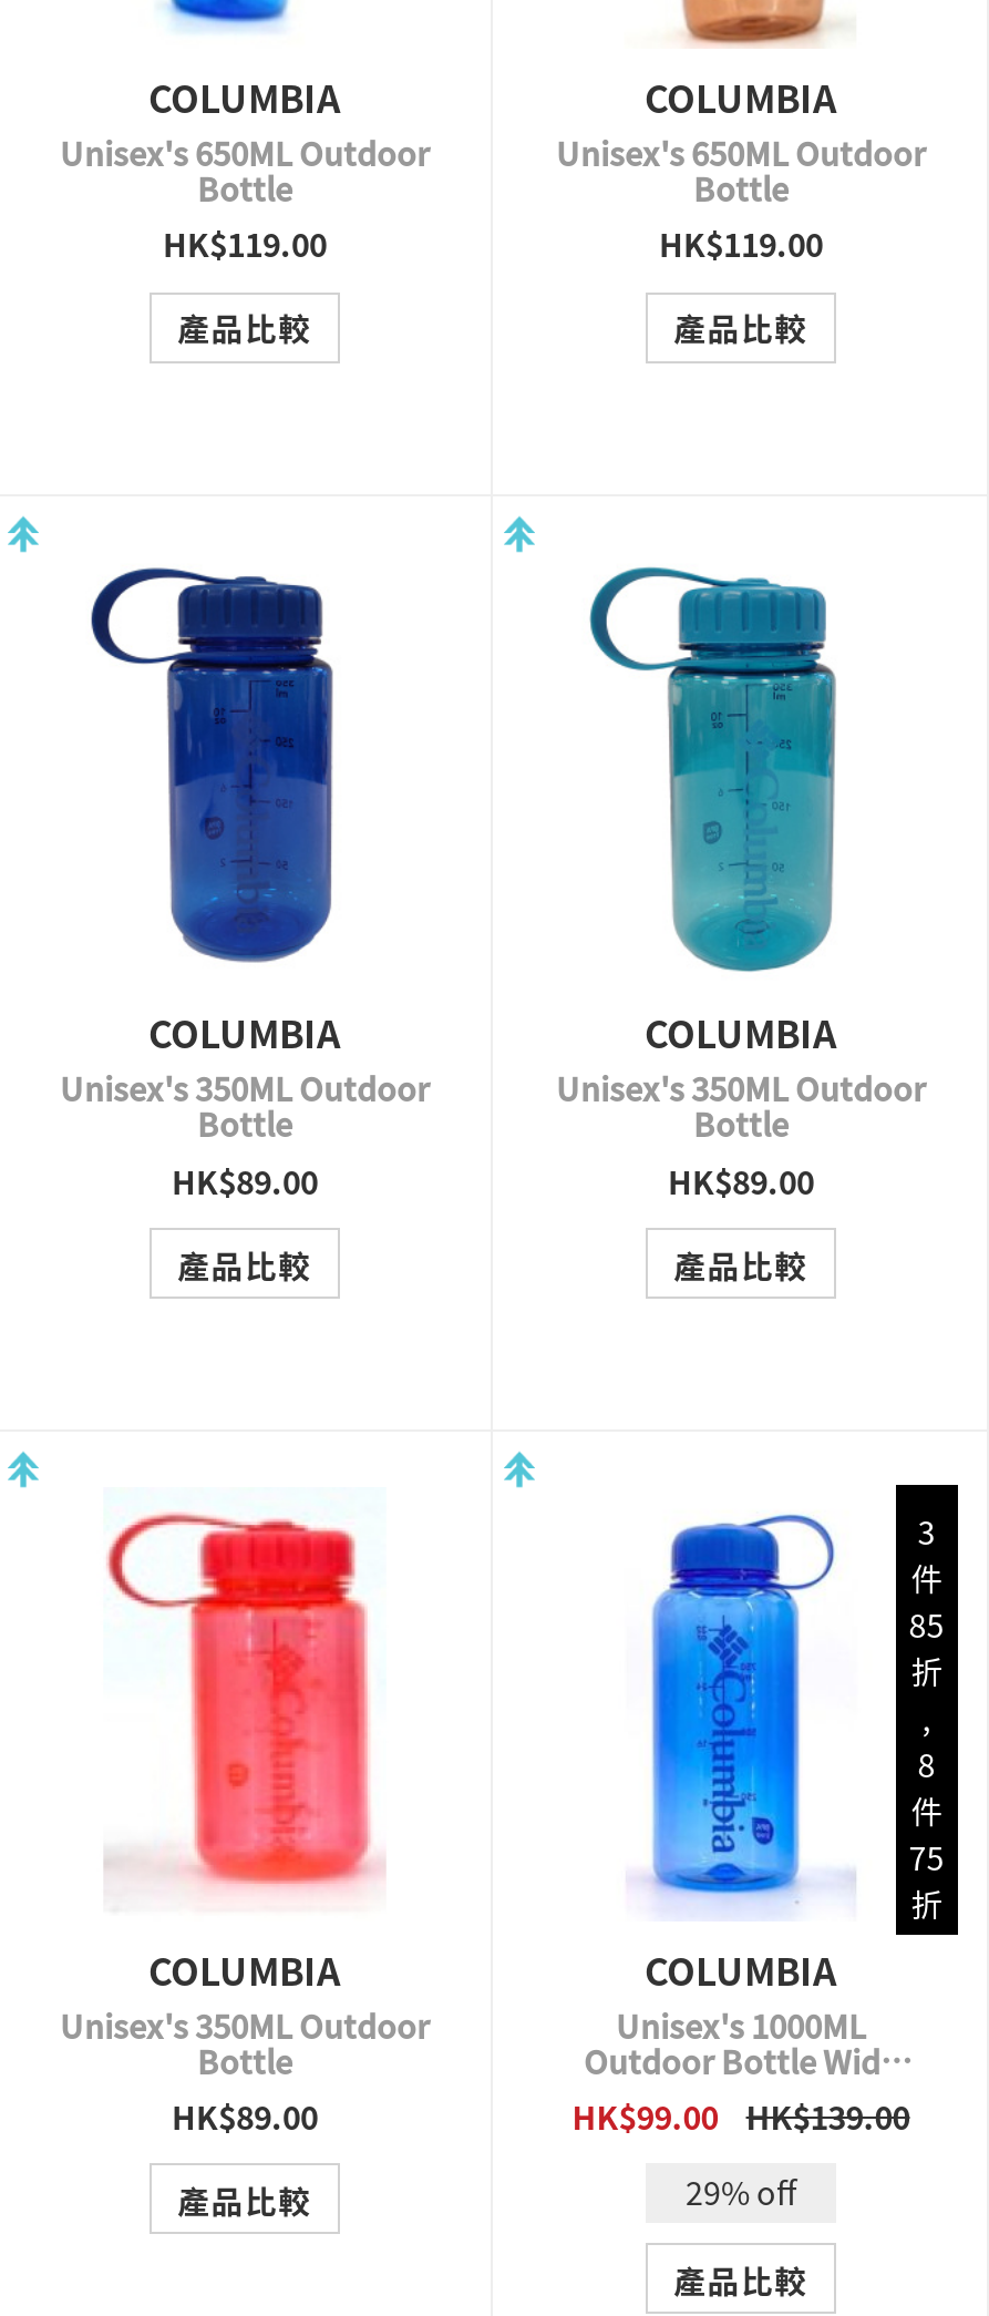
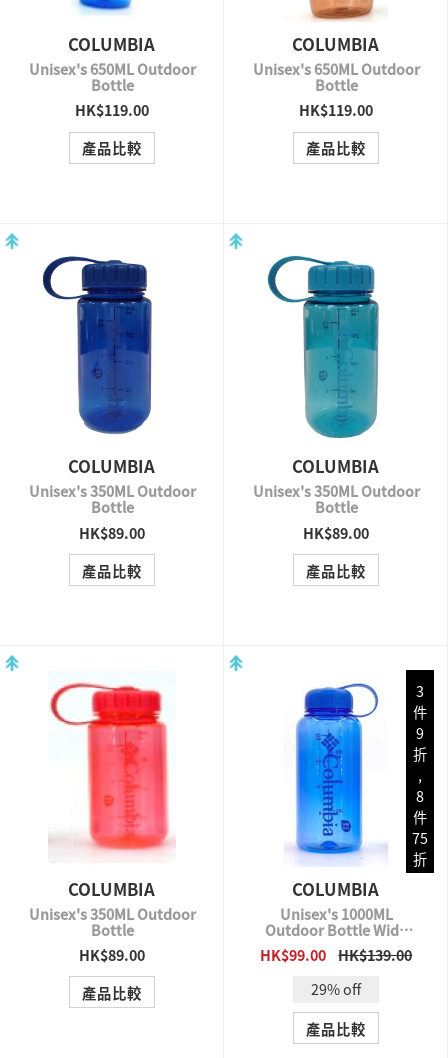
[909,1599,944,1646] 85 -> [416,722,424,743] 9

